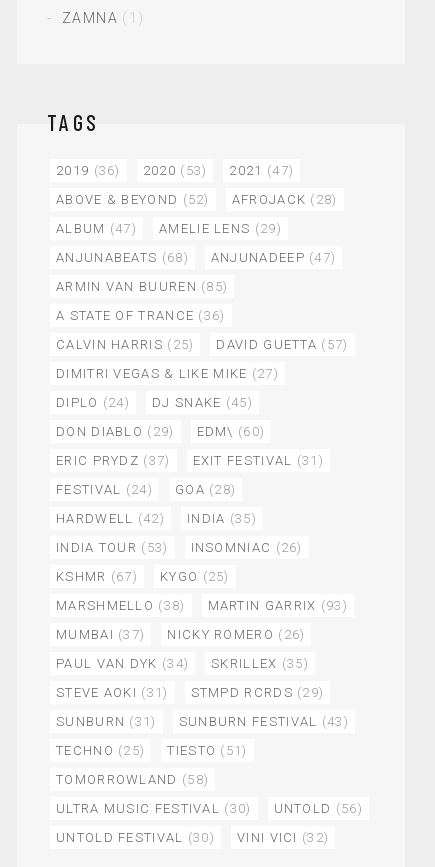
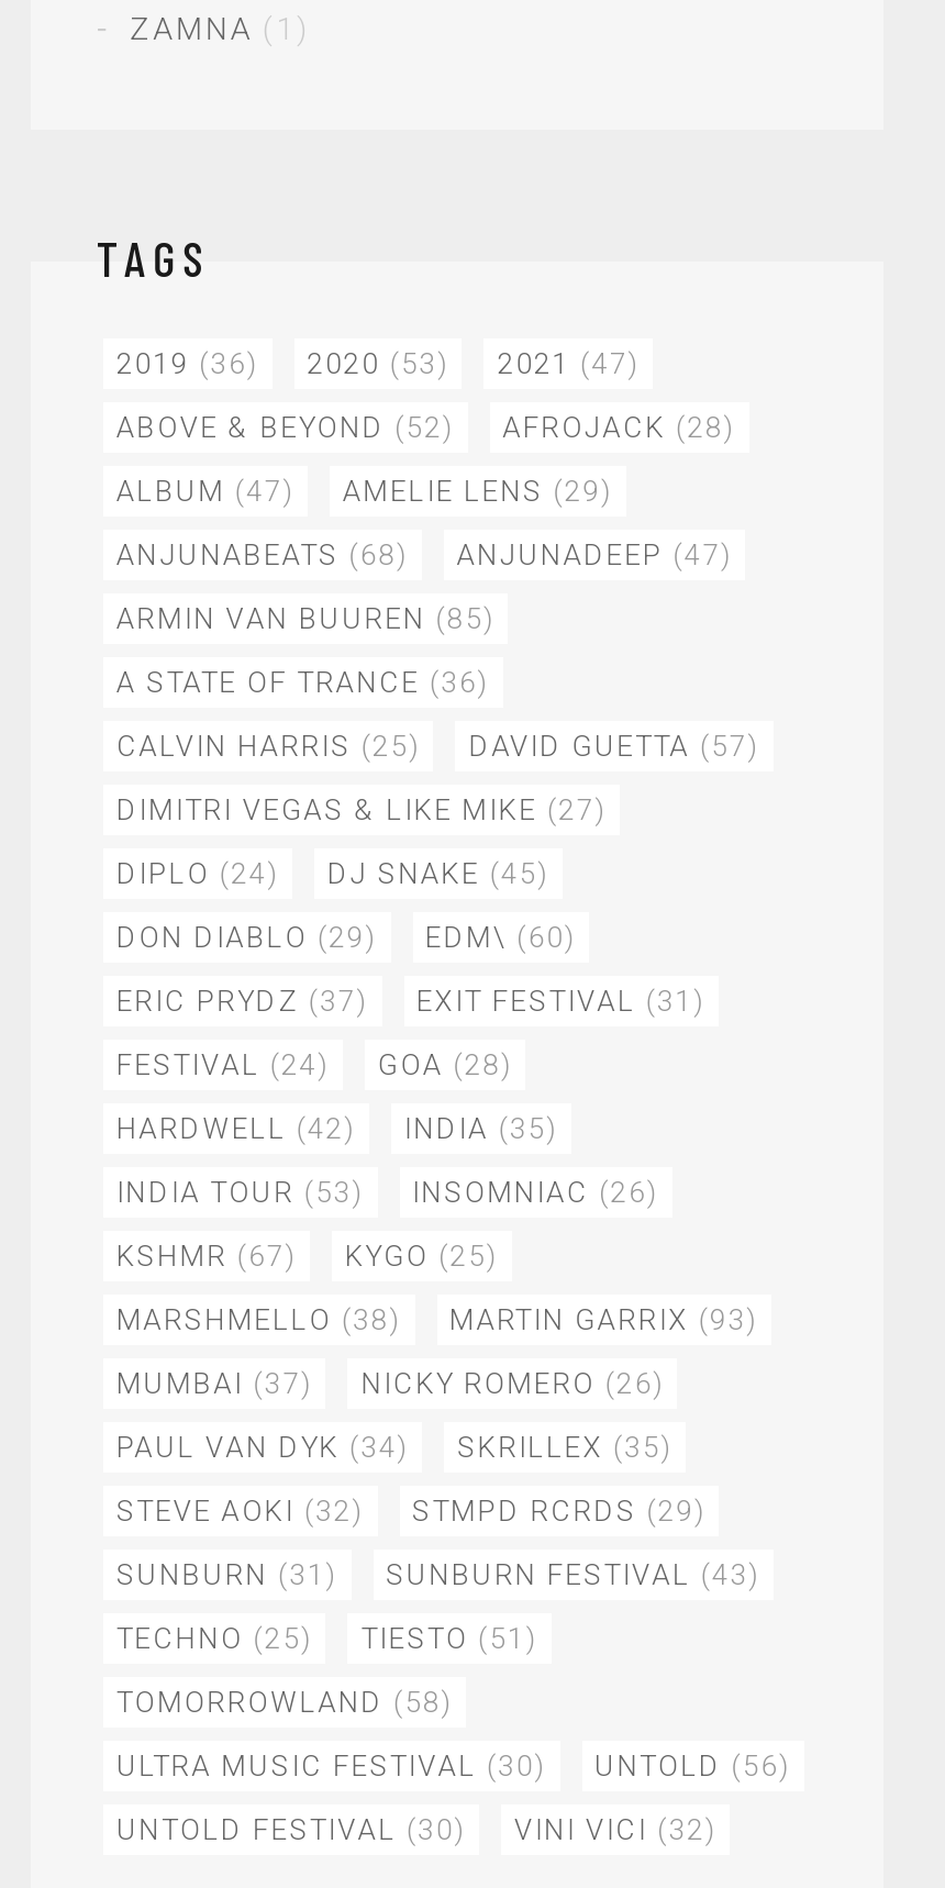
[56,685,324,700] STEVE AOKI (31) STMPD RCRDS (29) -> [116,1494,706,1527] STEVE AOKI (32) STMPD RCRDS (29)

